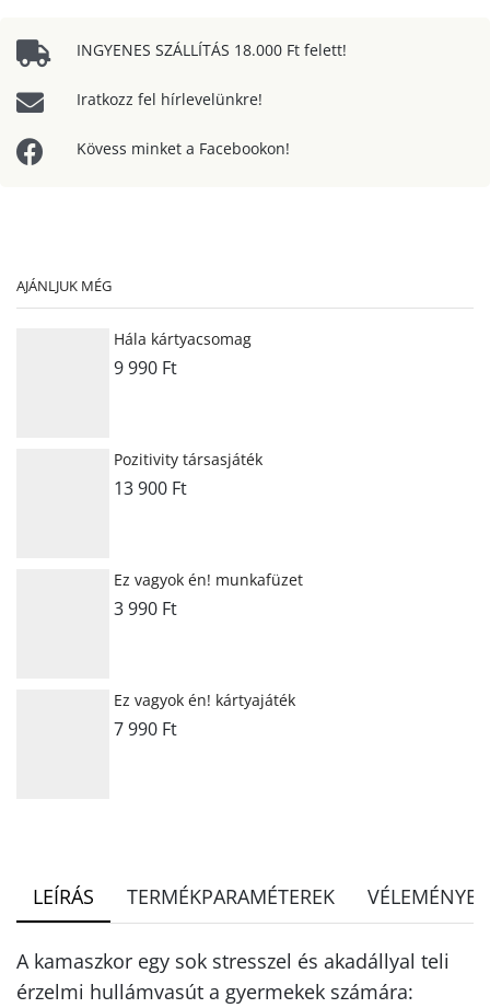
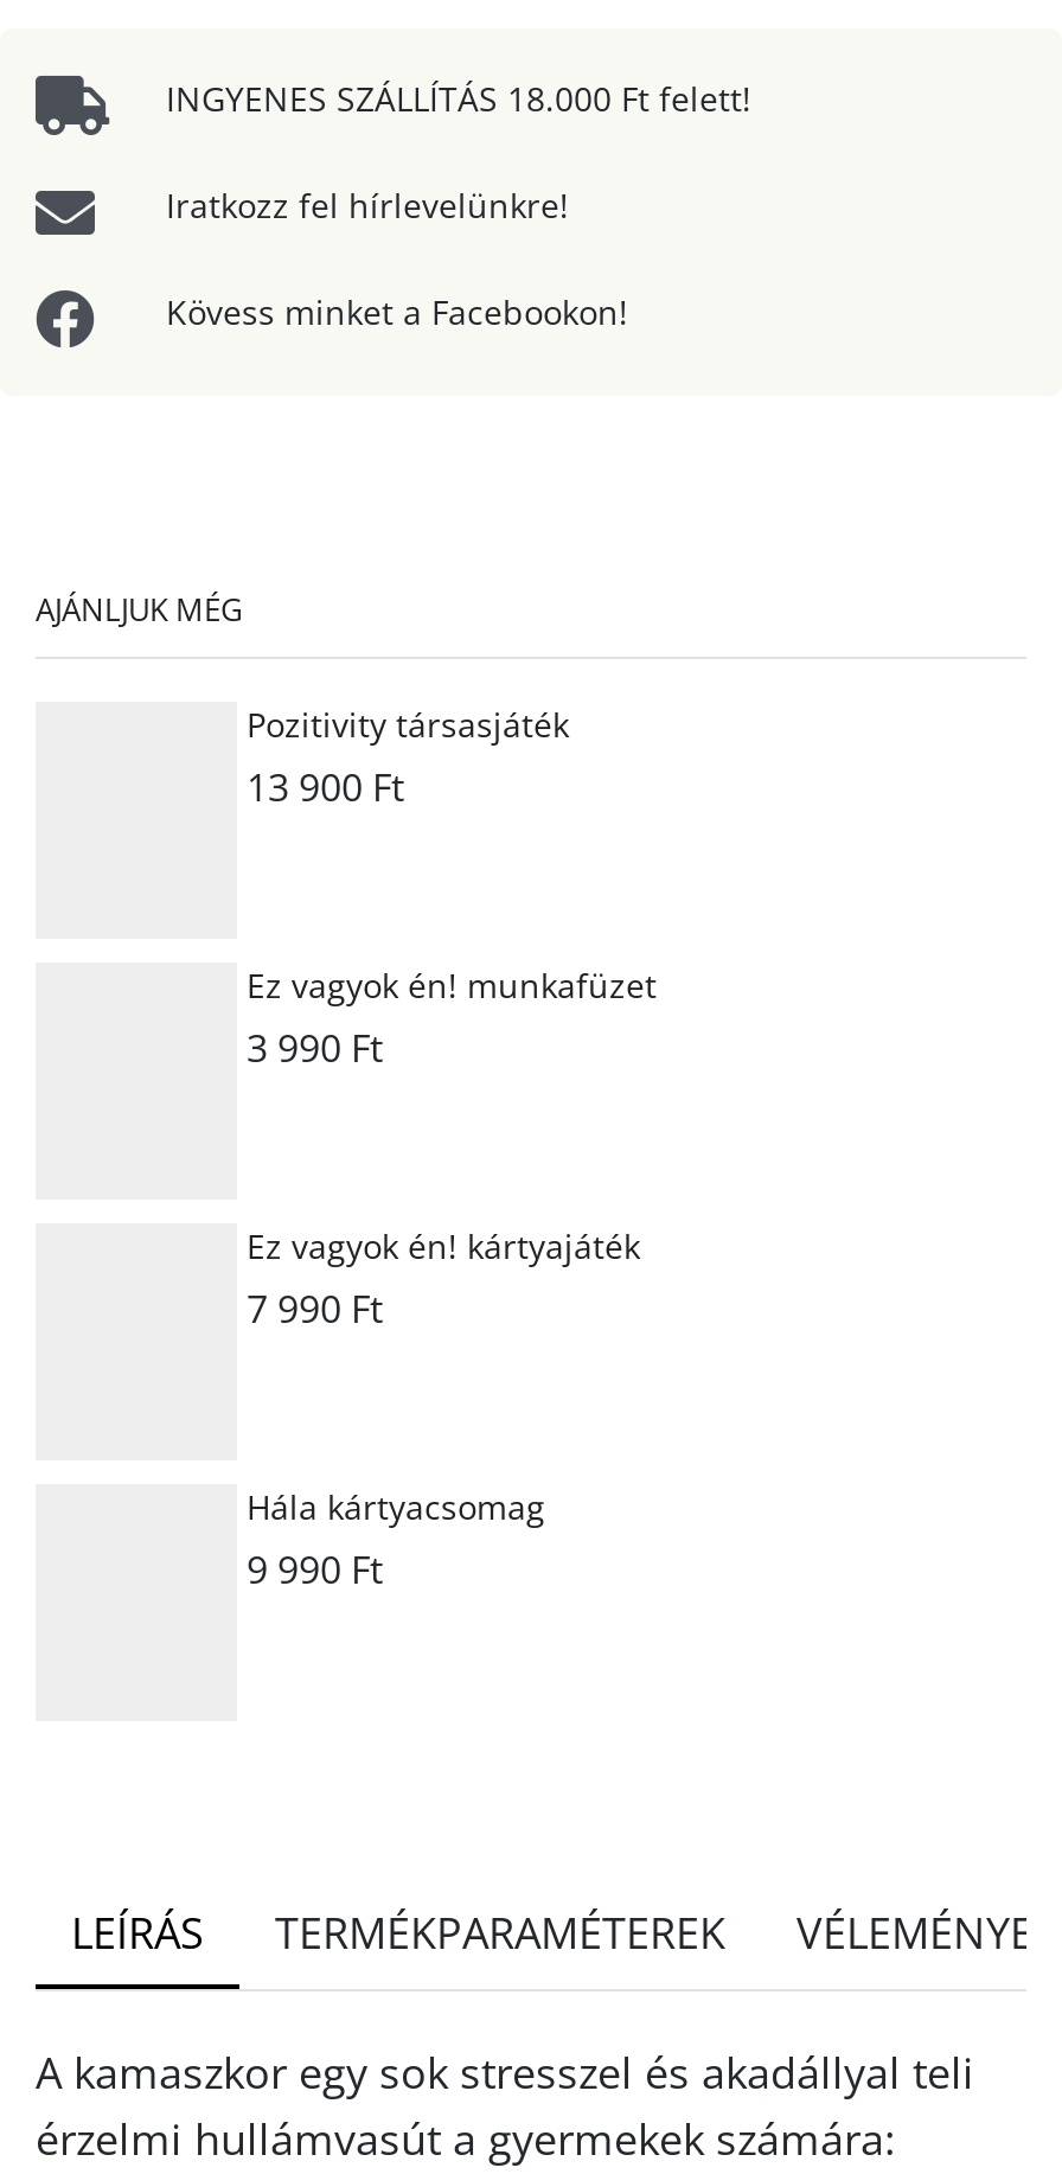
moved [114,329,252,380] -> [247,1485,545,1596]: Hála kártyacsomag | 9 990 Ft
moved [114,449,303,741] -> [247,702,657,1335]: Pozitivity társasjáték | 13 900 Ft | Ez vagyok én! munkafüzet | 3 990 Ft | Ez vagyok én! kártyajáték | 7 990 Ft

